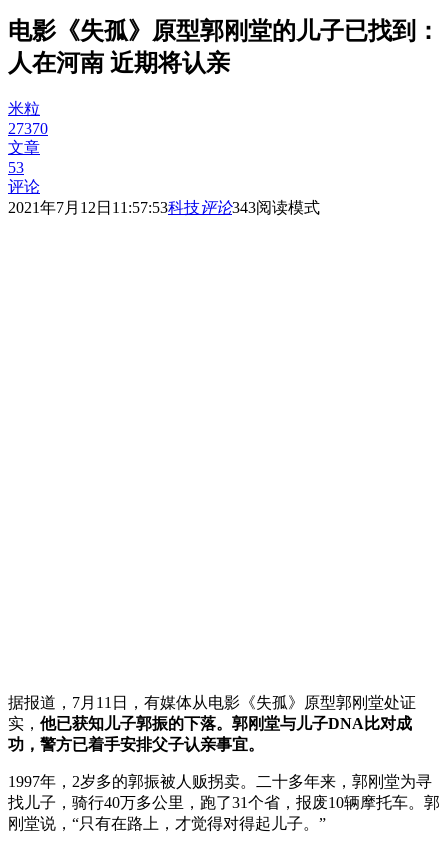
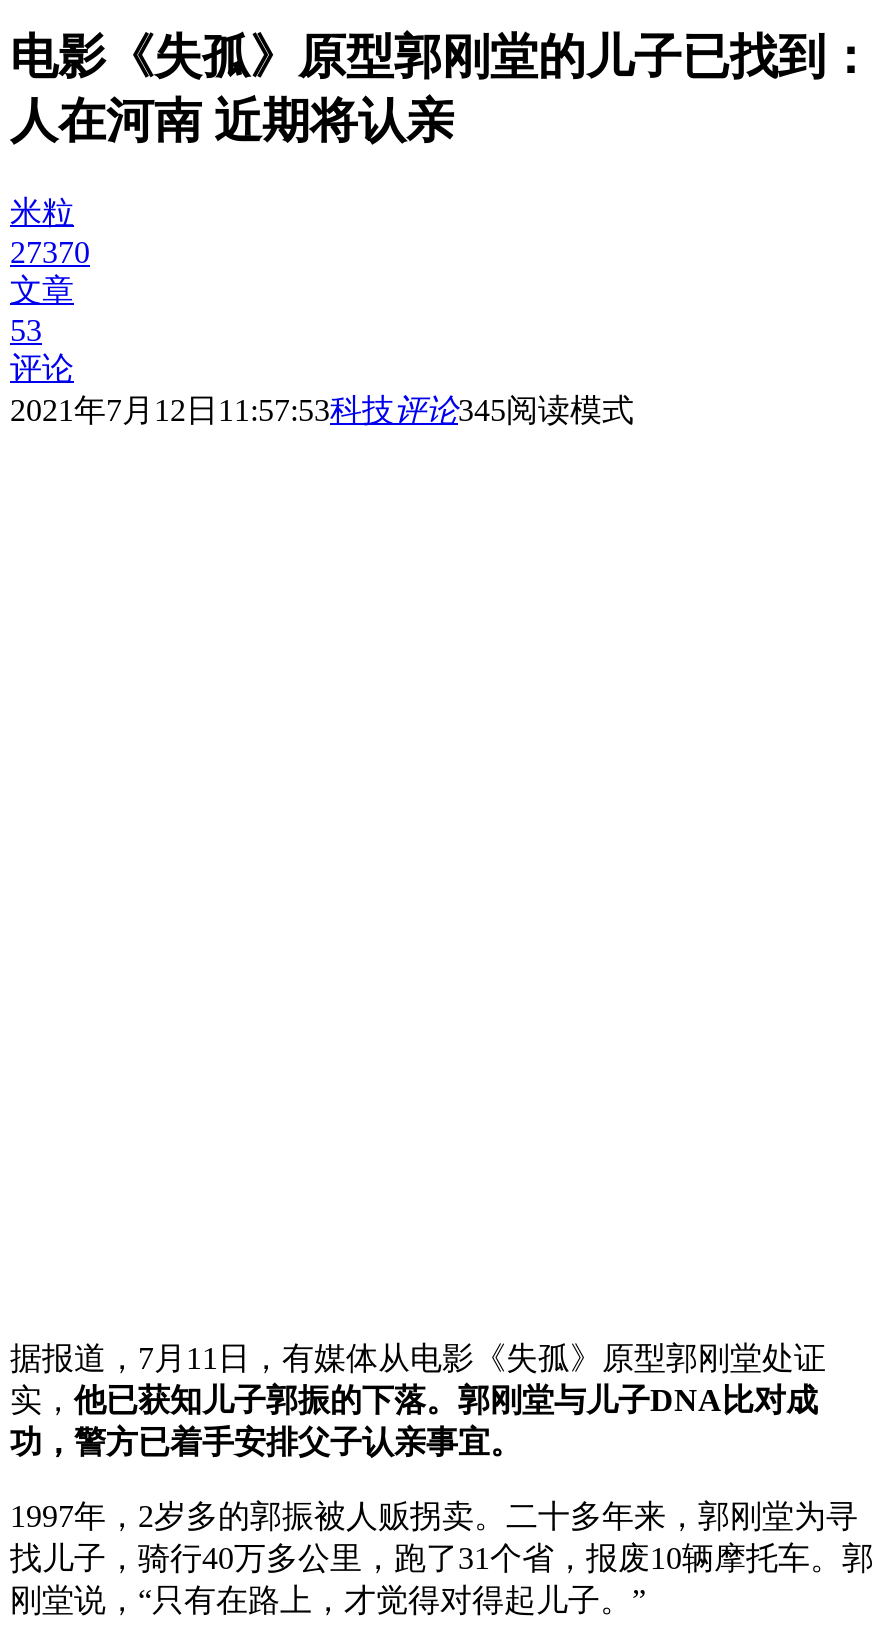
[8,199,320,216] 2021年7月12日11:57:53科技评论343阅读模式 -> [10,393,634,427] 2021年7月12日11:57:53科技评论345阅读模式

